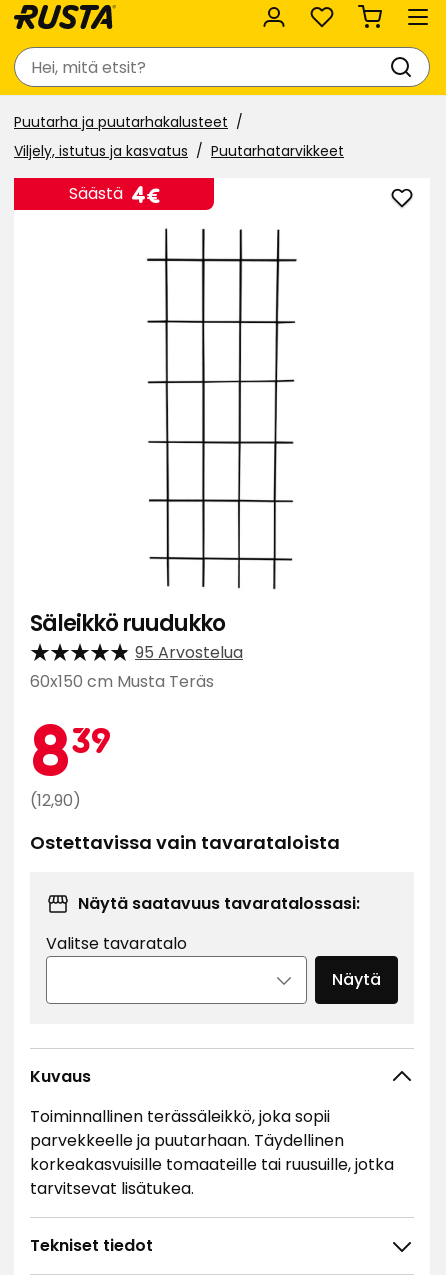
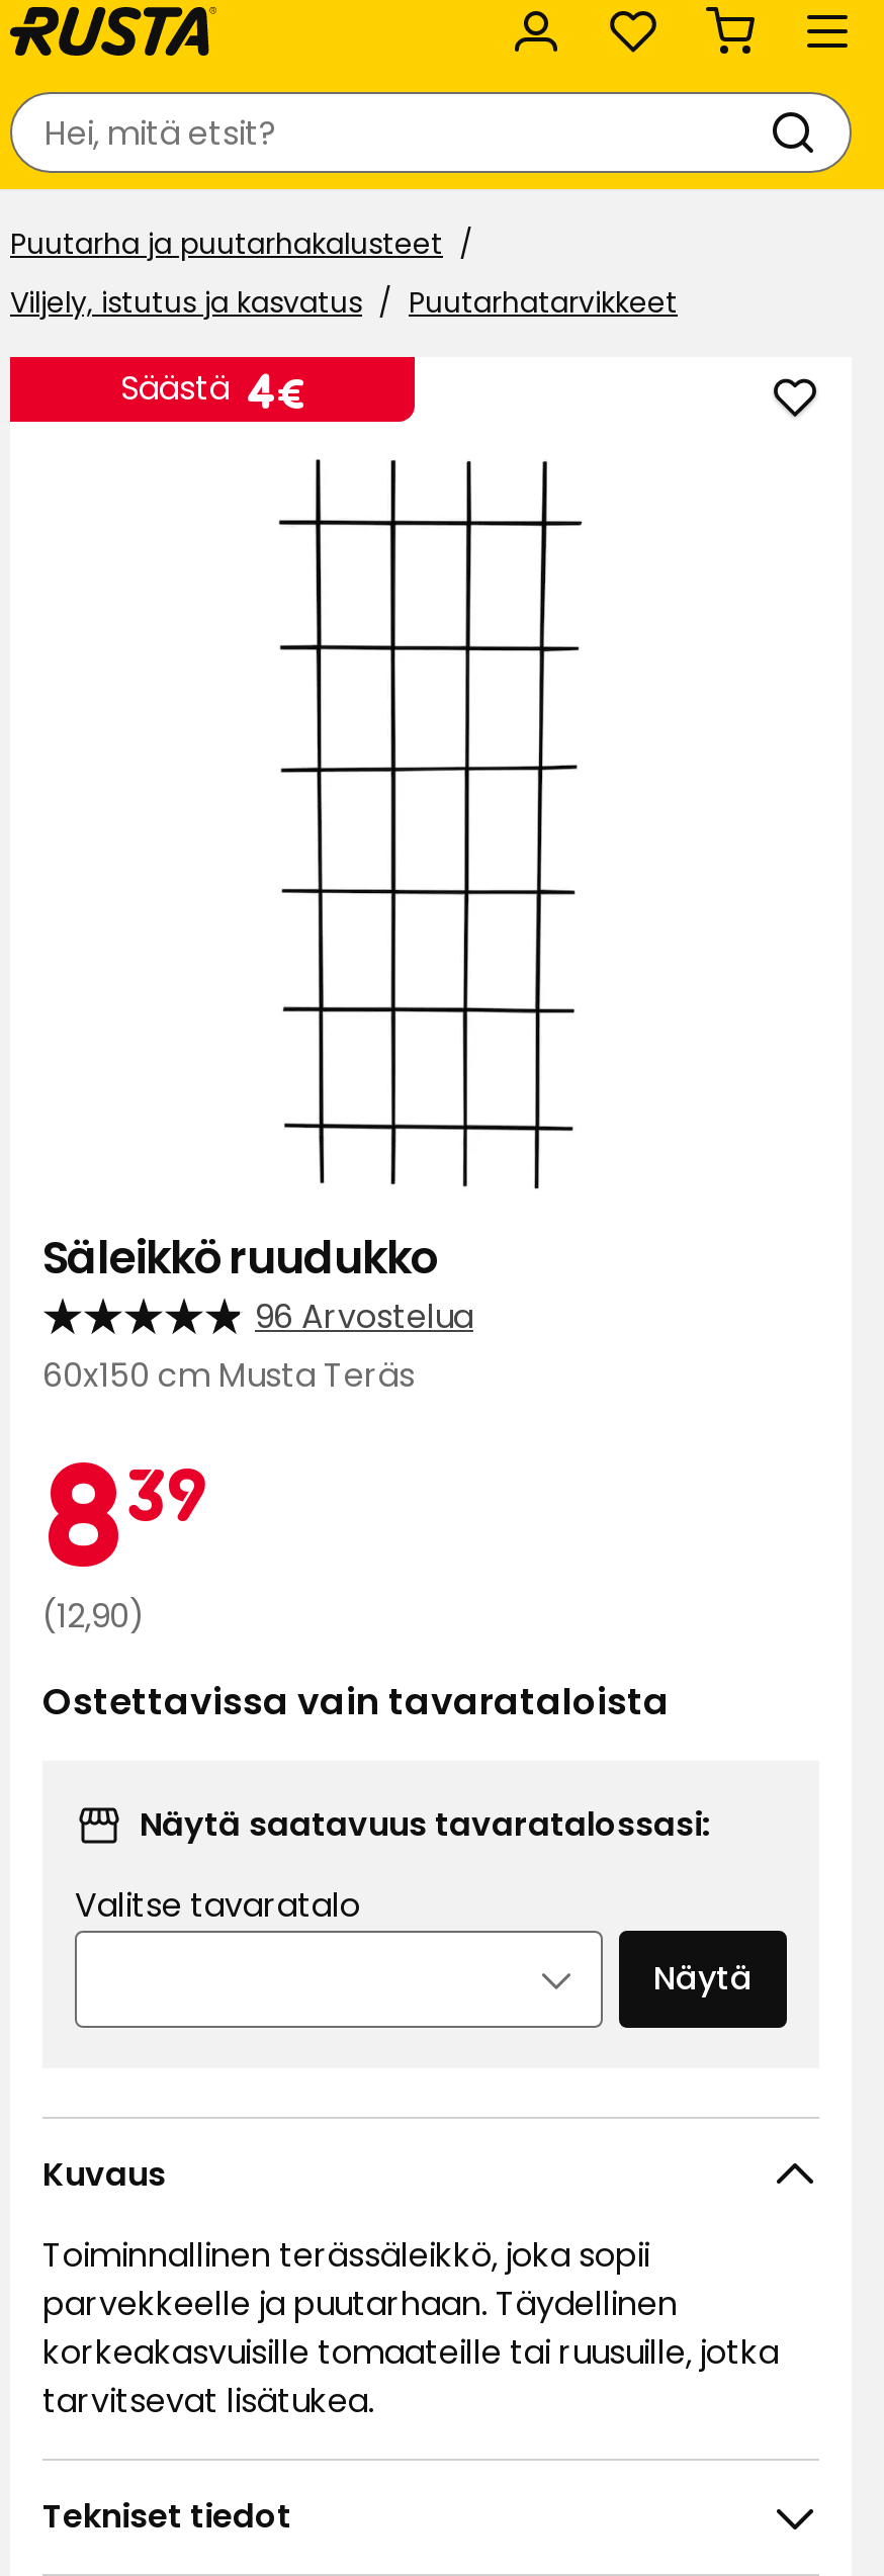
[135,641,243,664] 95 Arvostelua -> [255,1294,473,1340] 96 Arvostelua

